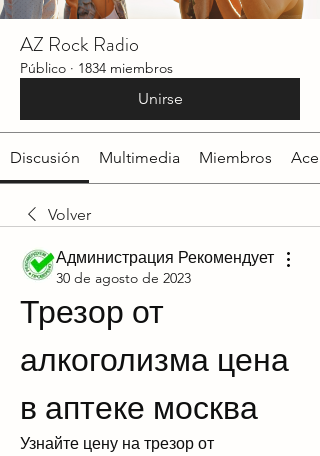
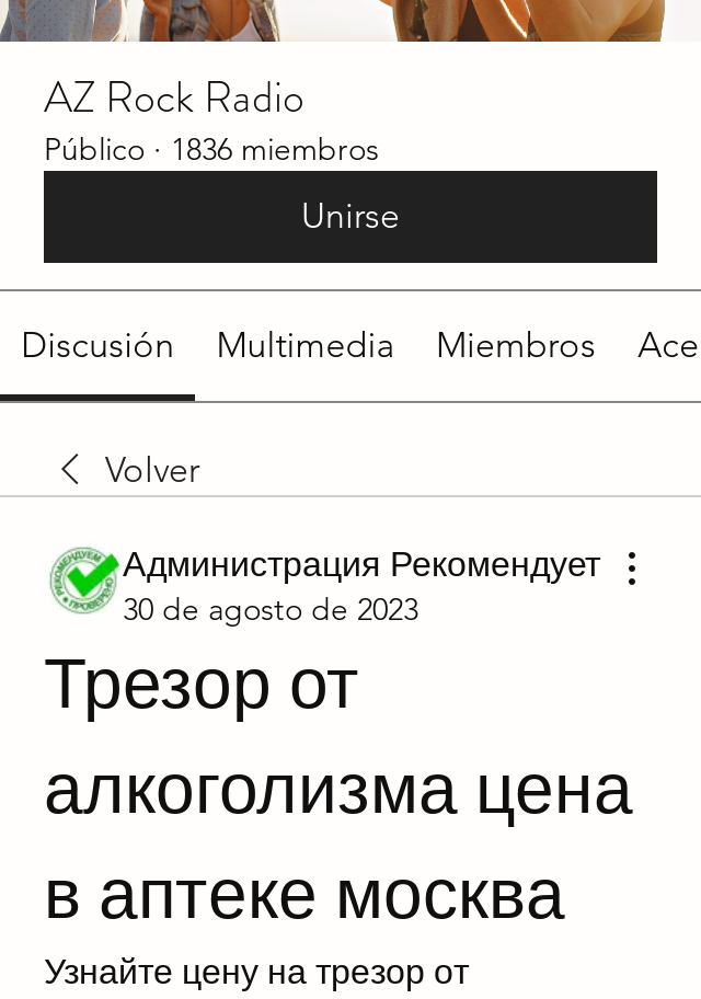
[20,59,173,77] Público · 1834 miembros -> [44,129,379,169] Público · 1836 miembros

